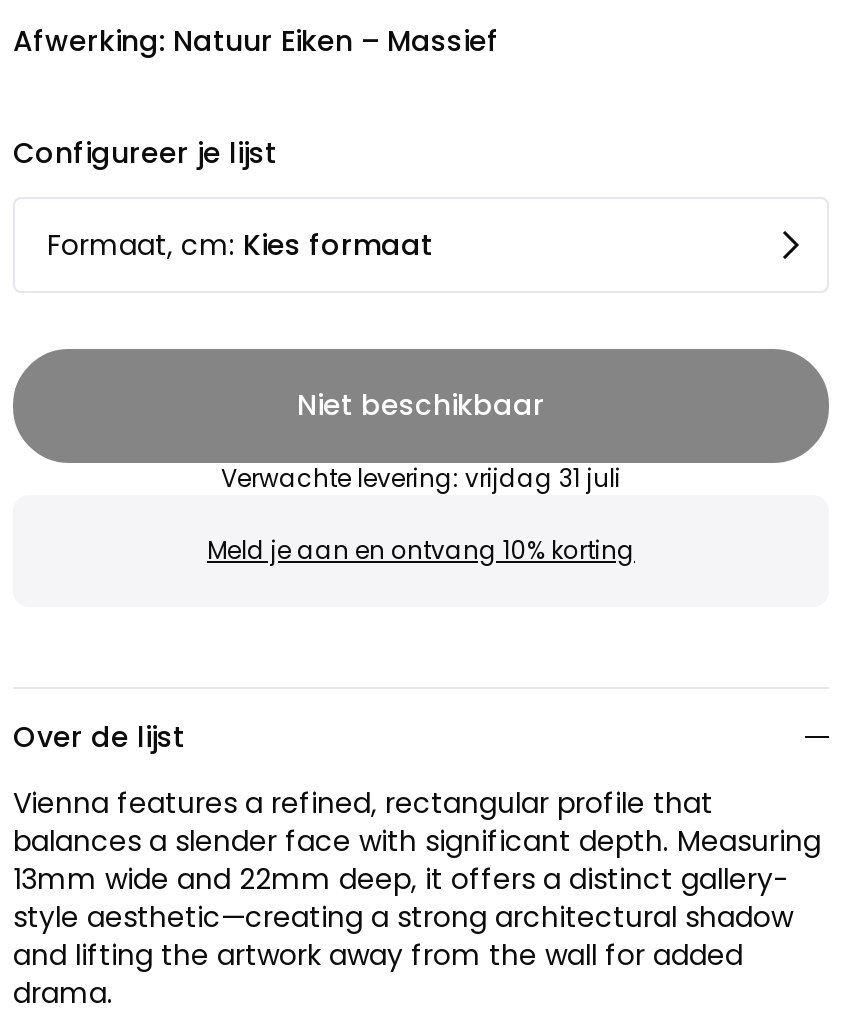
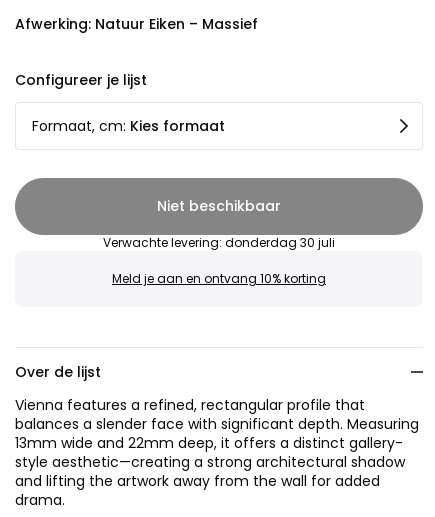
[221,461,621,495] Verwachte levering:vrijdag 31 juli -> [103,234,335,251] Verwachte levering:donderdag 30 juli

